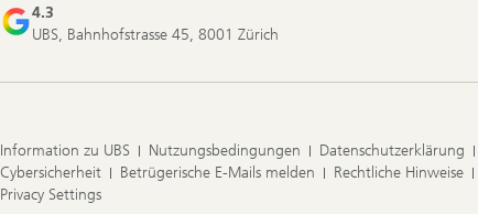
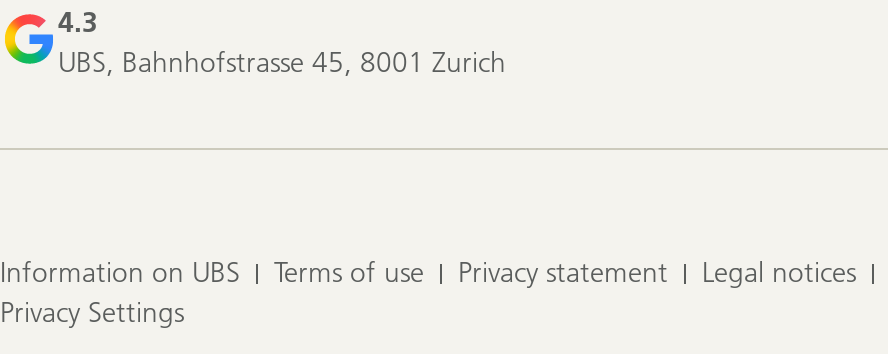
[32,25,279,44] UBS, Bahnhofstrasse 45, 8001 Zürich -> [58,45,506,79] UBS, Bahnhofstrasse 45, 8001 Zurich
[0,141,465,182] Information zu UBS | Nutzungsbedingungen | Datenschutzerklärung | Cybersicherheit | Betrügerische E-Mails melden | Rechtliche Hinweise -> [0,255,856,289] Information on UBS | Terms of use | Privacy statement | Legal notices

